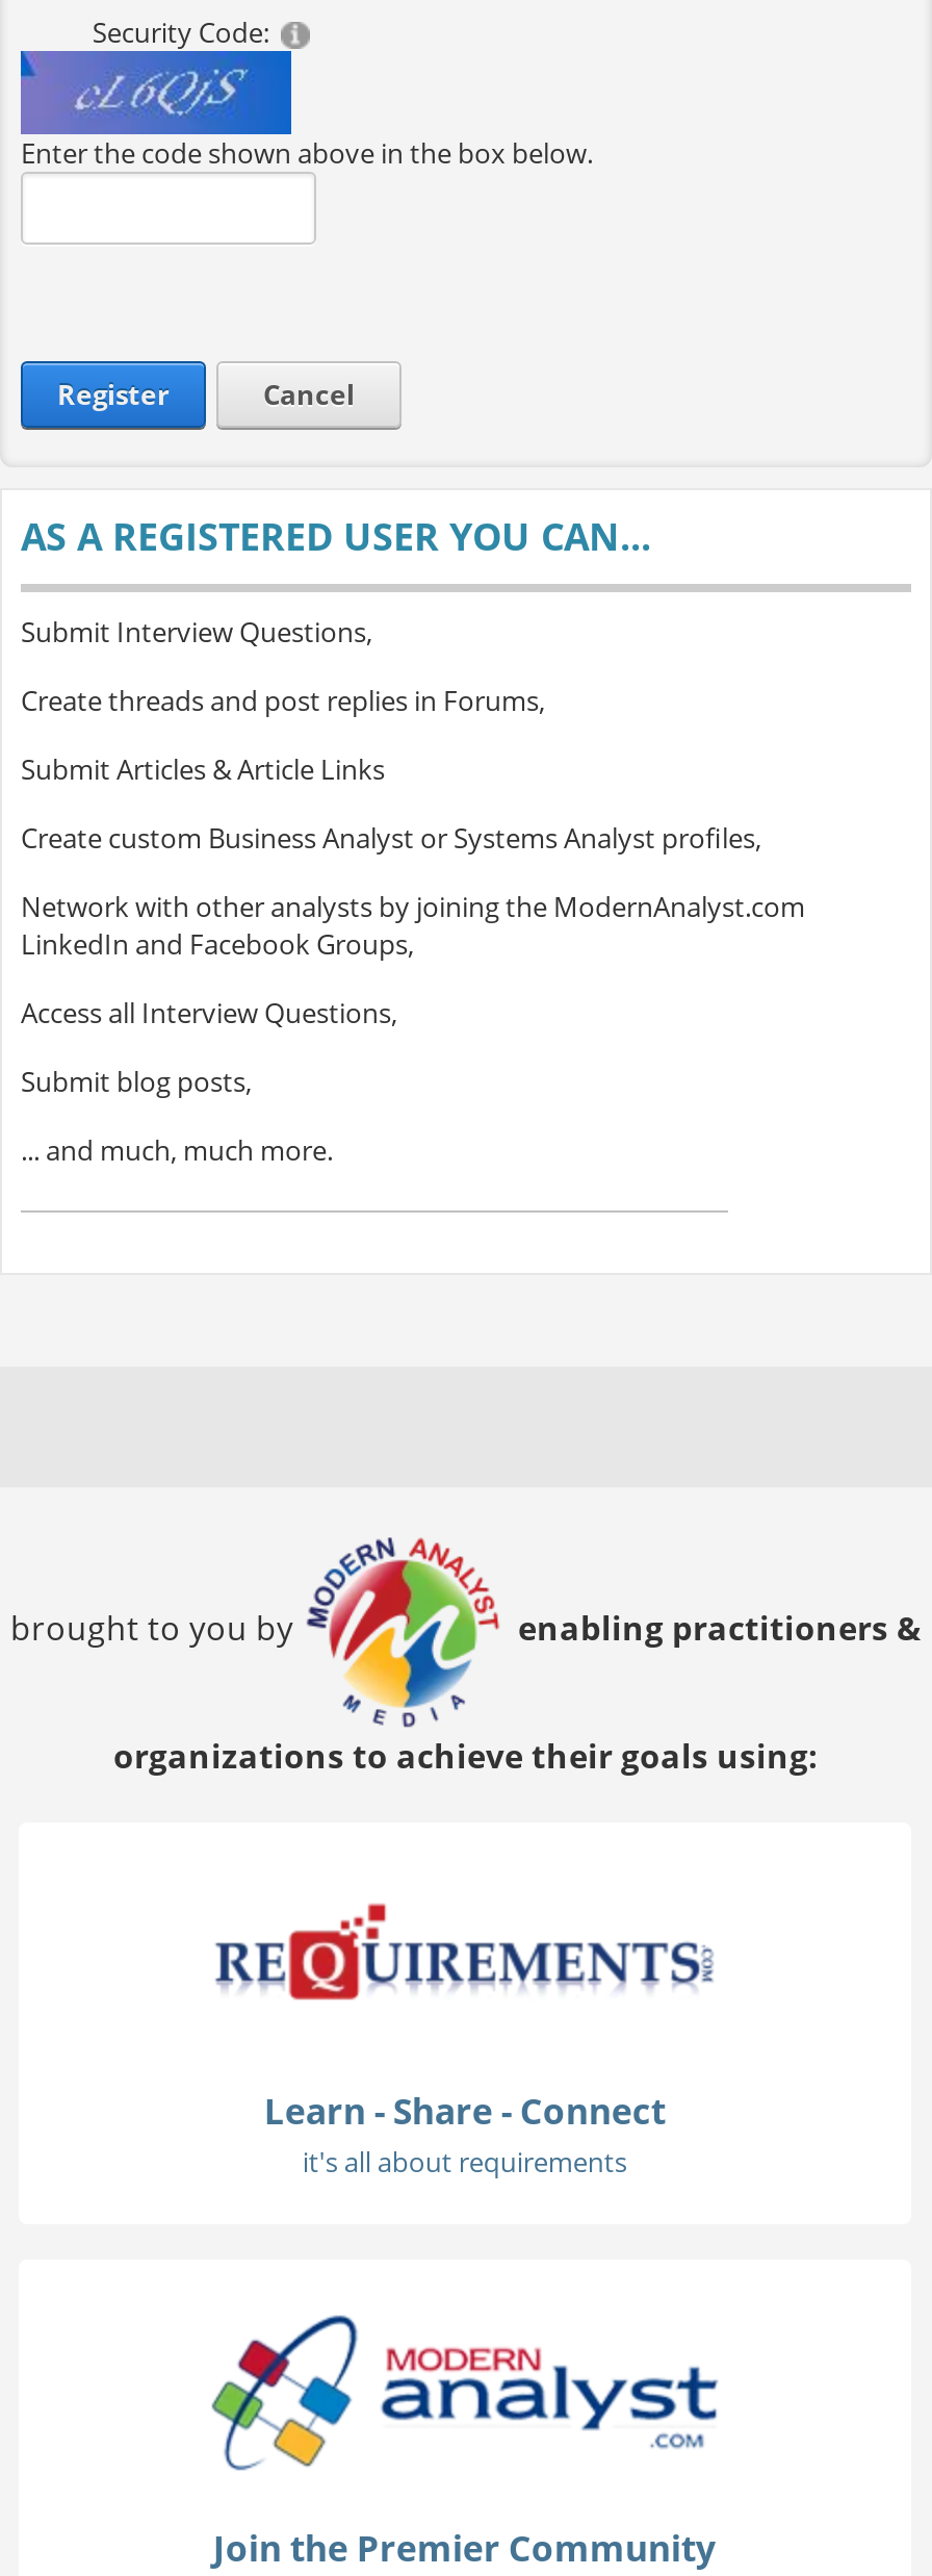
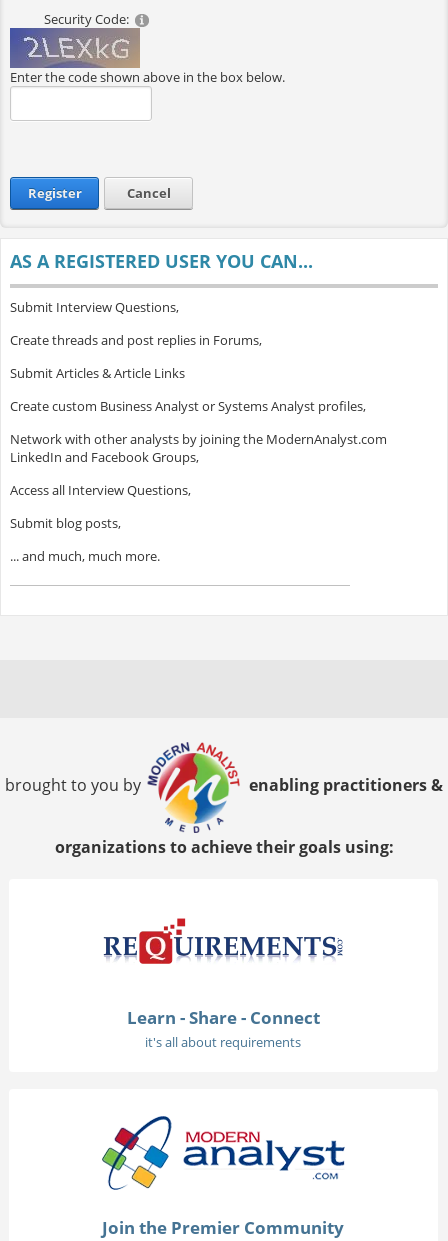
[21,49,293,128] [image] -> [10,27,141,65] [image]

